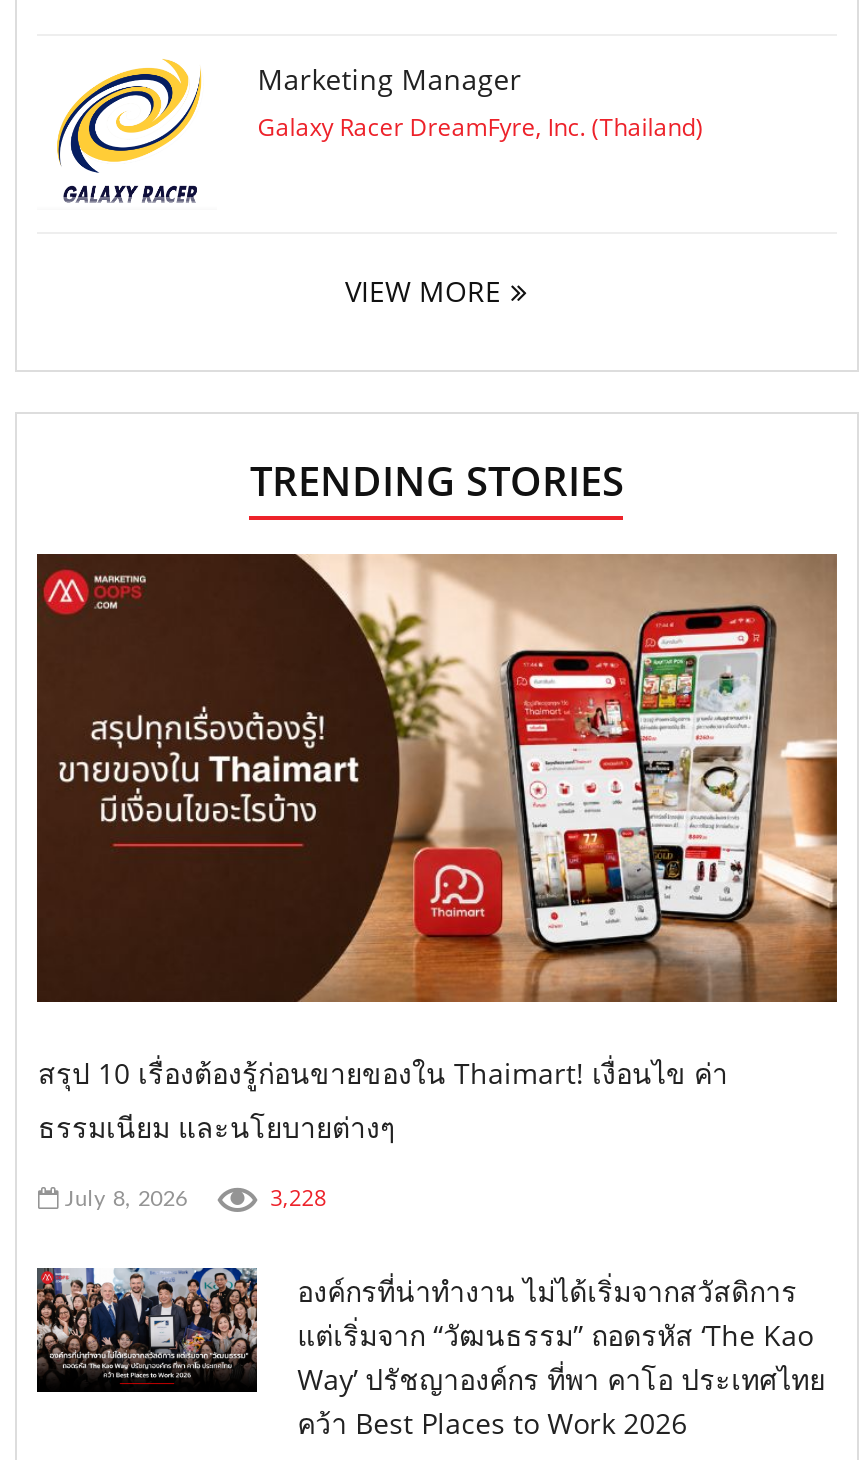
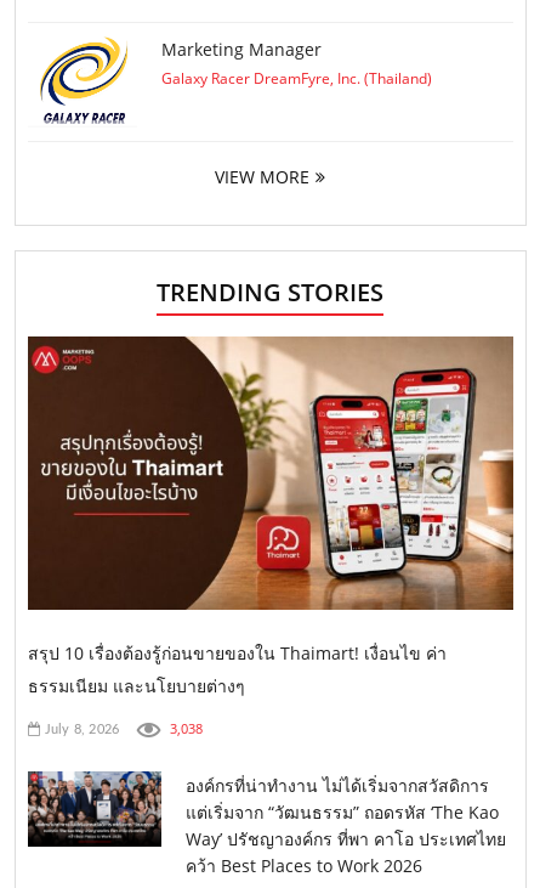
[270,1182,326,1212] 3,228 -> [170,719,204,737] 3,038

